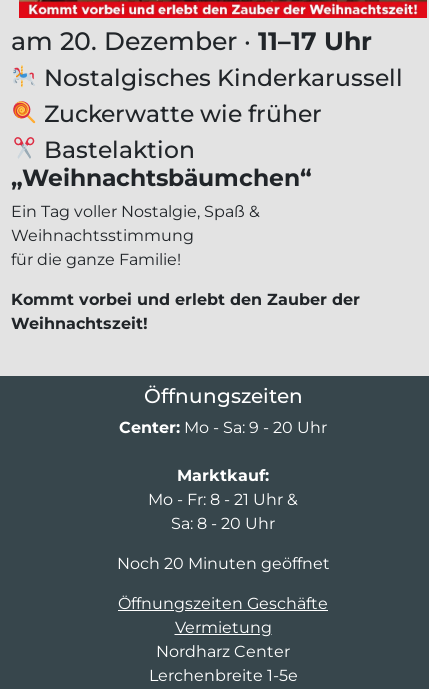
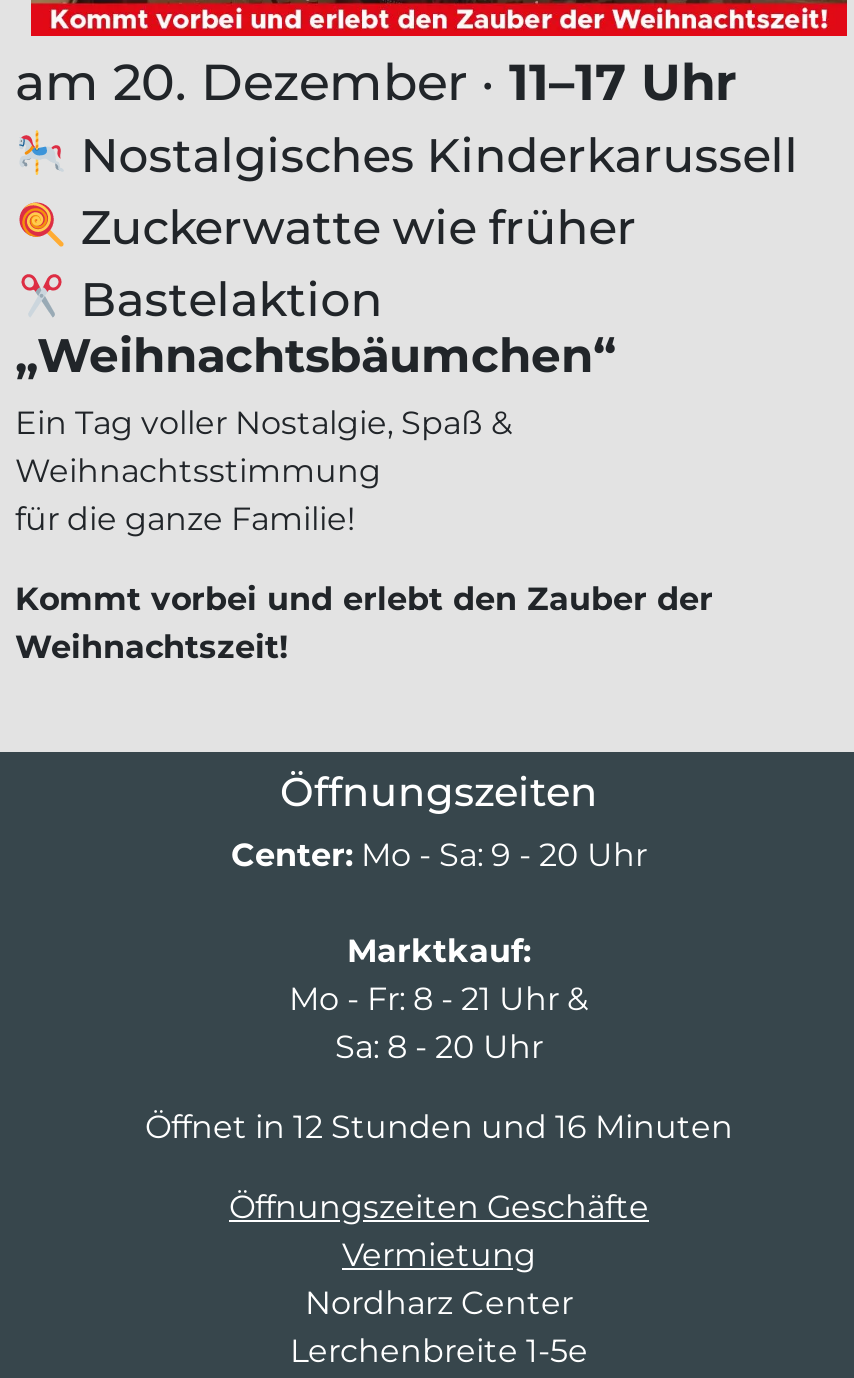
[116,554,329,573] Noch 20 Minuten geöffnet -> [145,1108,733,1146] Öffnet in 12 Stunden und 16 Minuten

